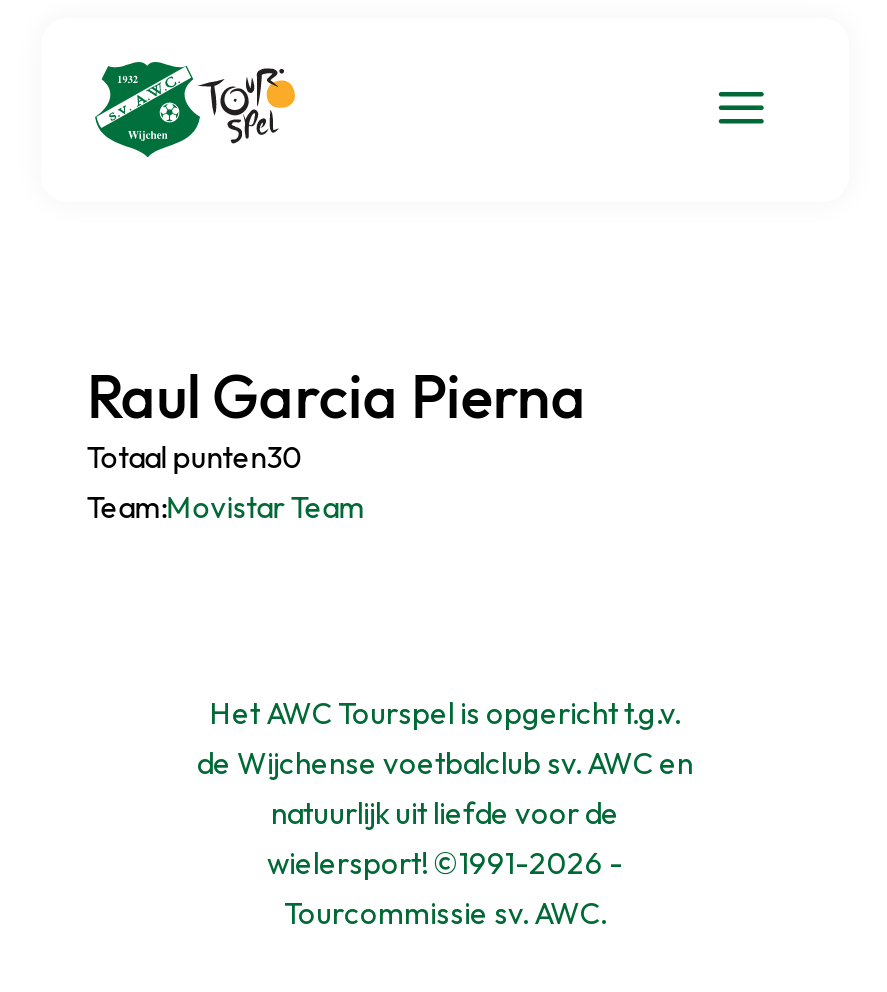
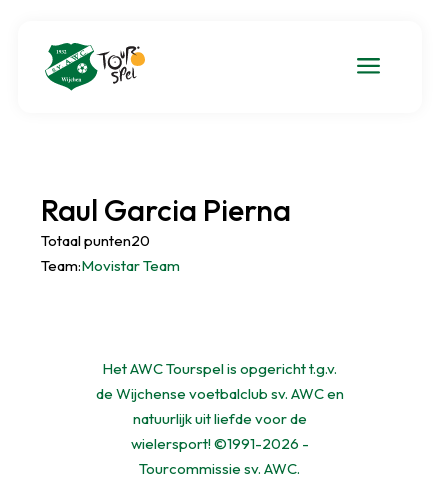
[87,437,303,475] Totaal punten30 -> [41,230,150,249] Totaal punten20

